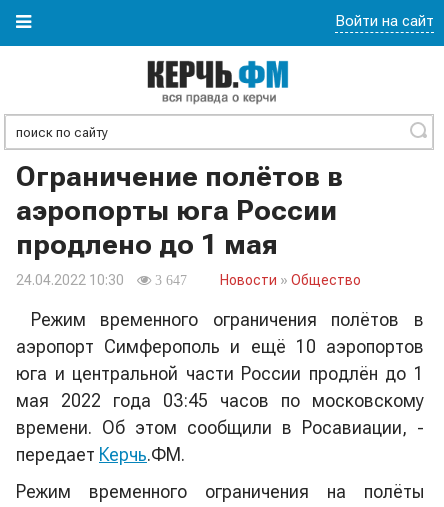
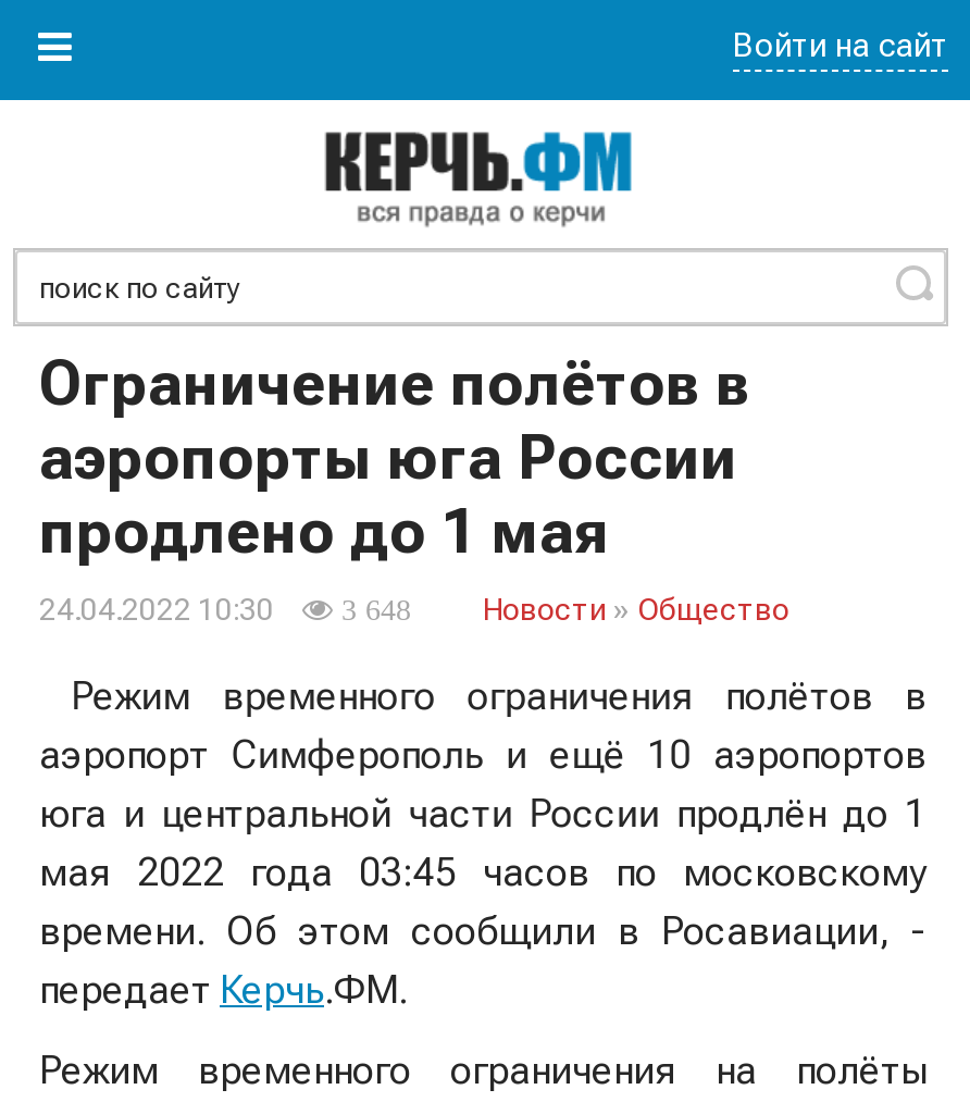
[16,272,187,288] 24.04.2022 10:30 3 647 -> [39,592,411,627] 24.04.2022 10:30 3 648

